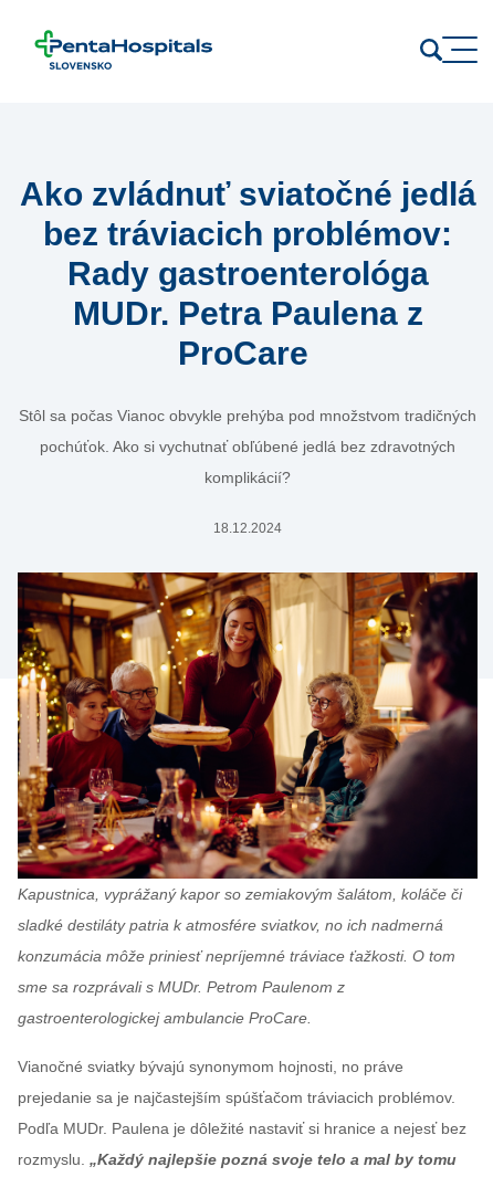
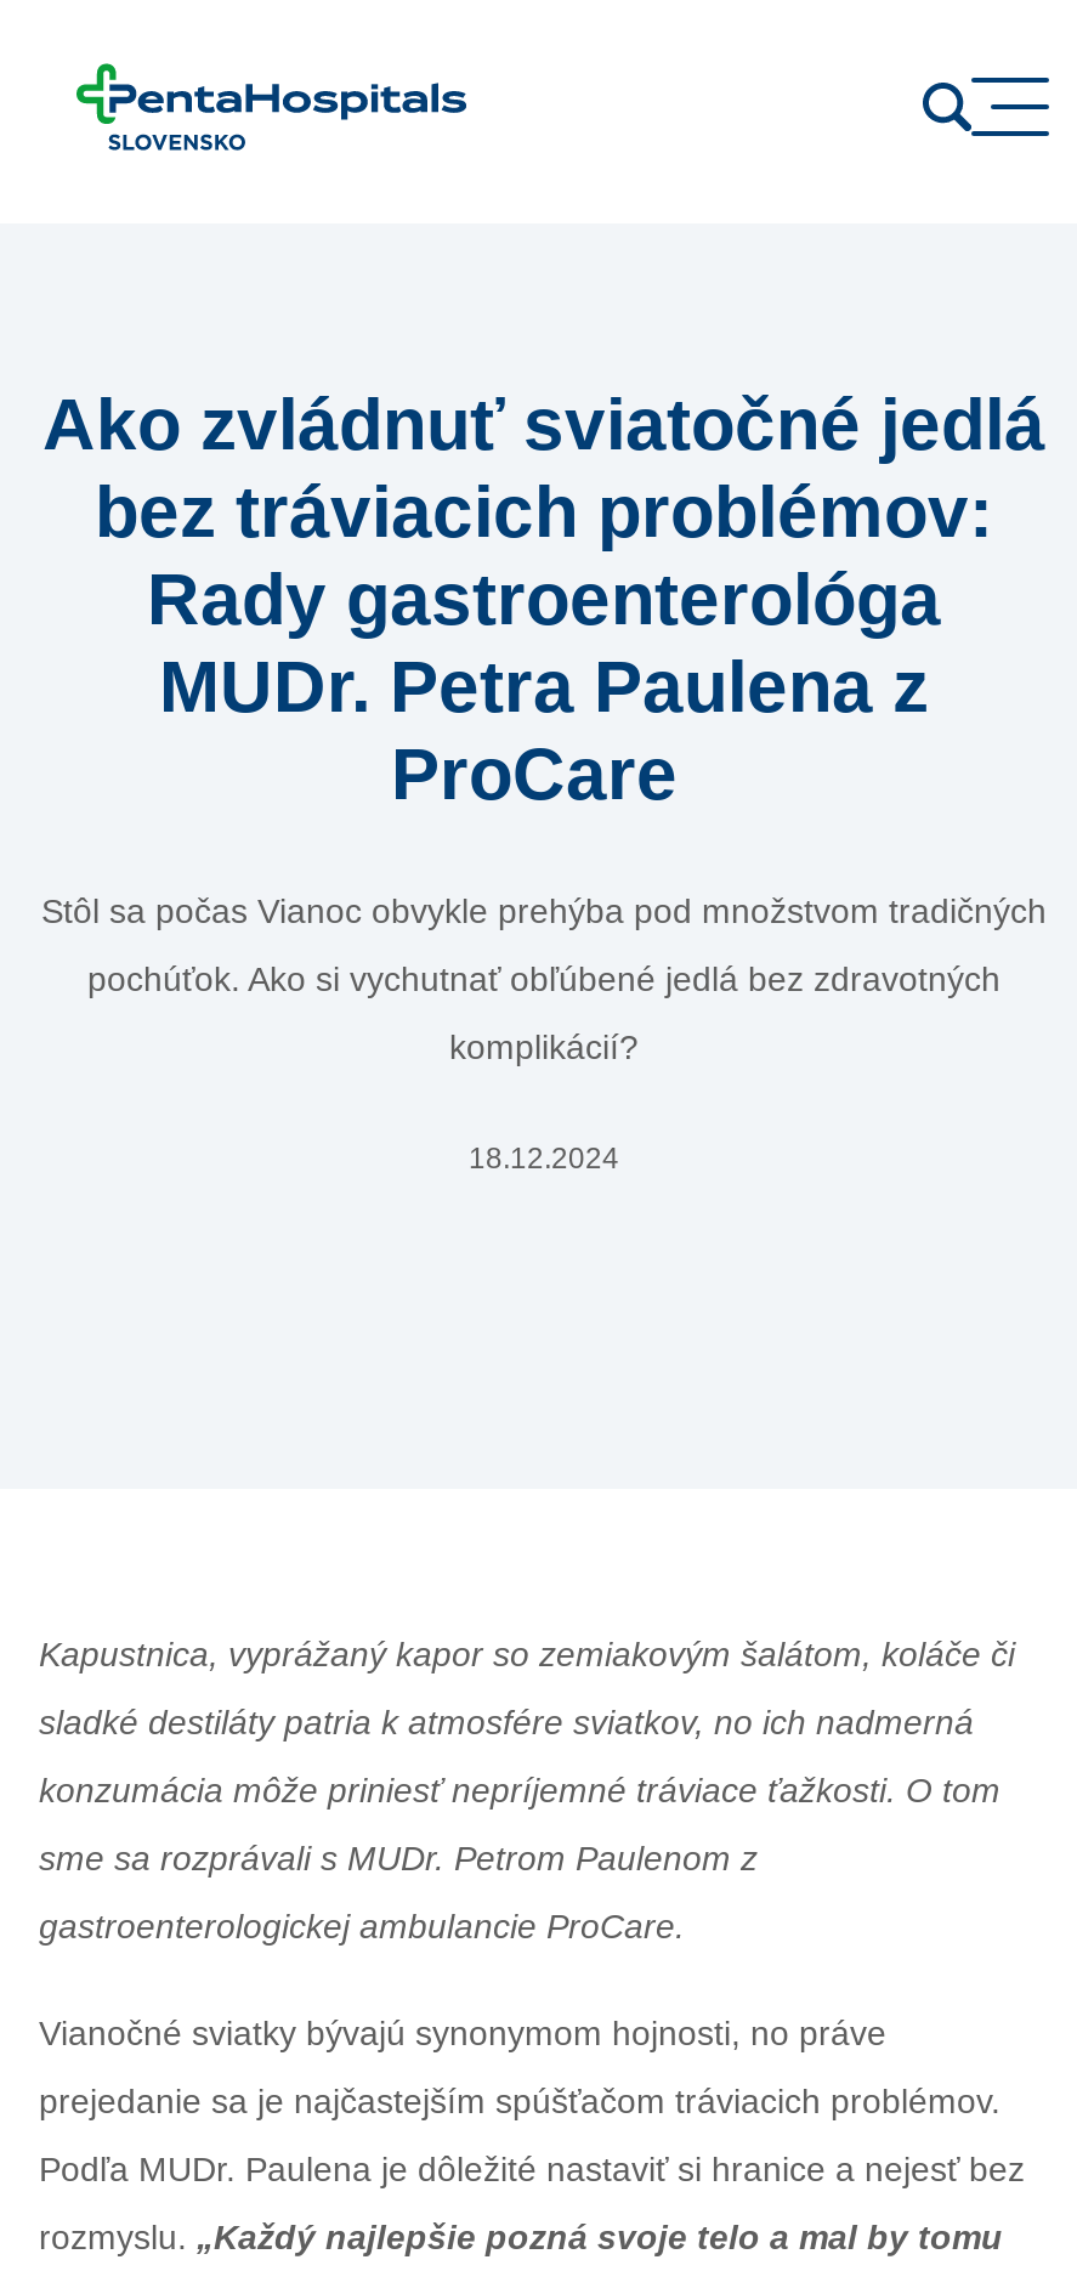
[17,571,479,880] [image] -> none

